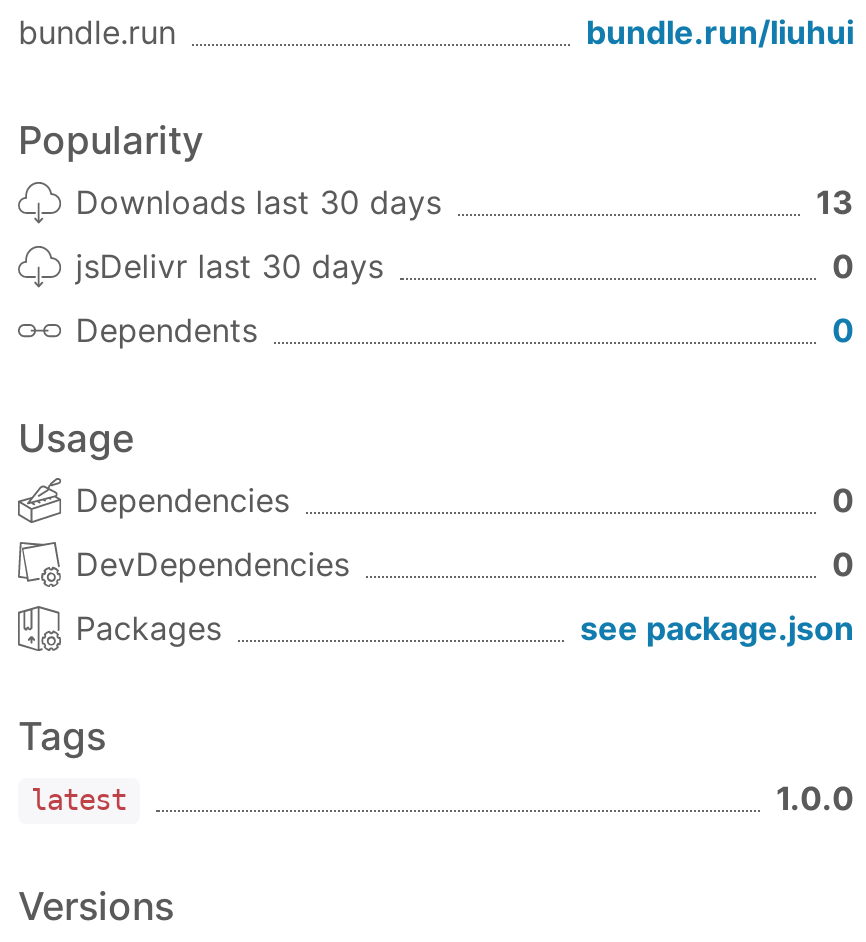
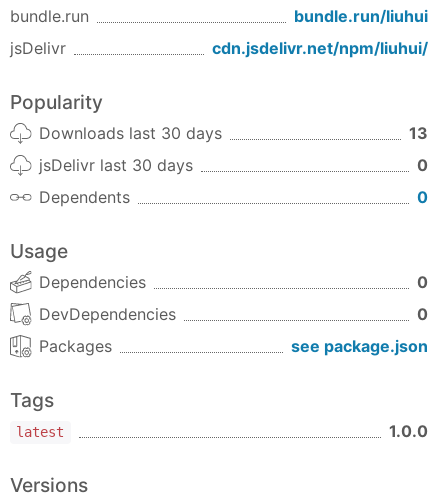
none -> [10,38,428,58] jsDelivr | cdn.jsdelivr.net/npm/liuhui/

